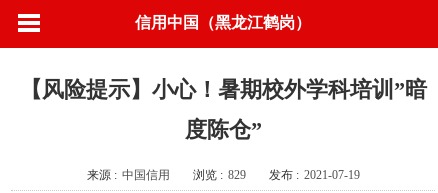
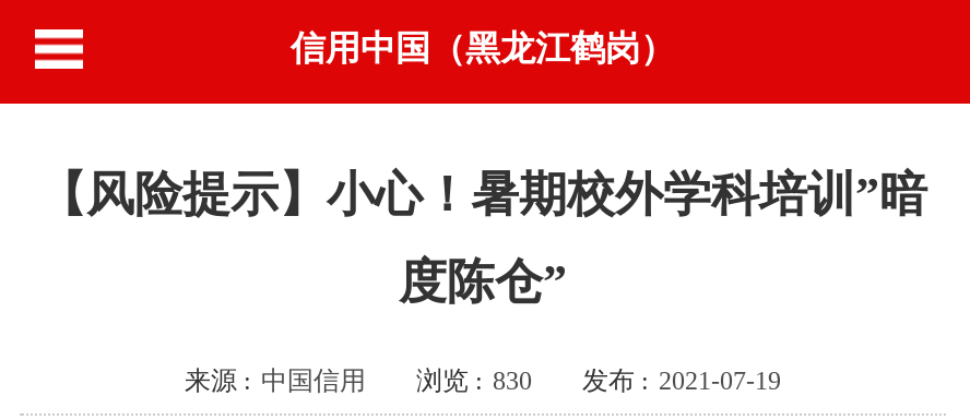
[86,168,359,182] 来源 : 中国信用 浏览 : 829 发布 : 2021-07-19 -> [185,365,781,396] 来源 : 中国信用 浏览 : 830 发布 : 2021-07-19

